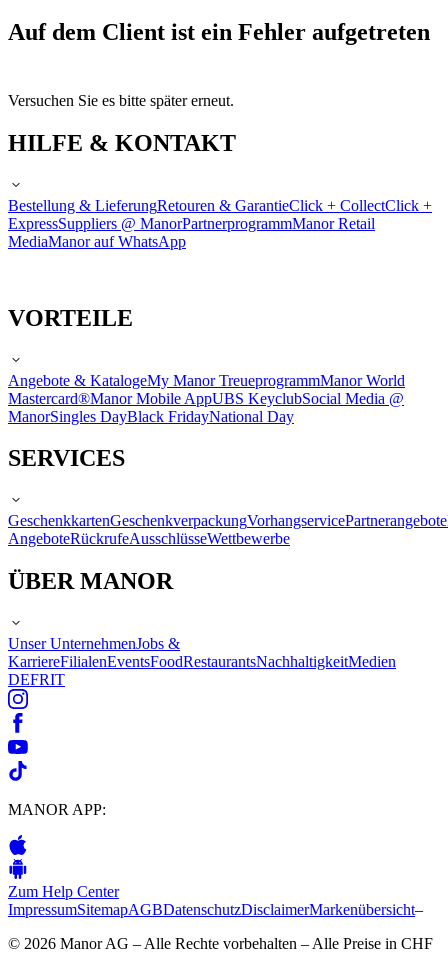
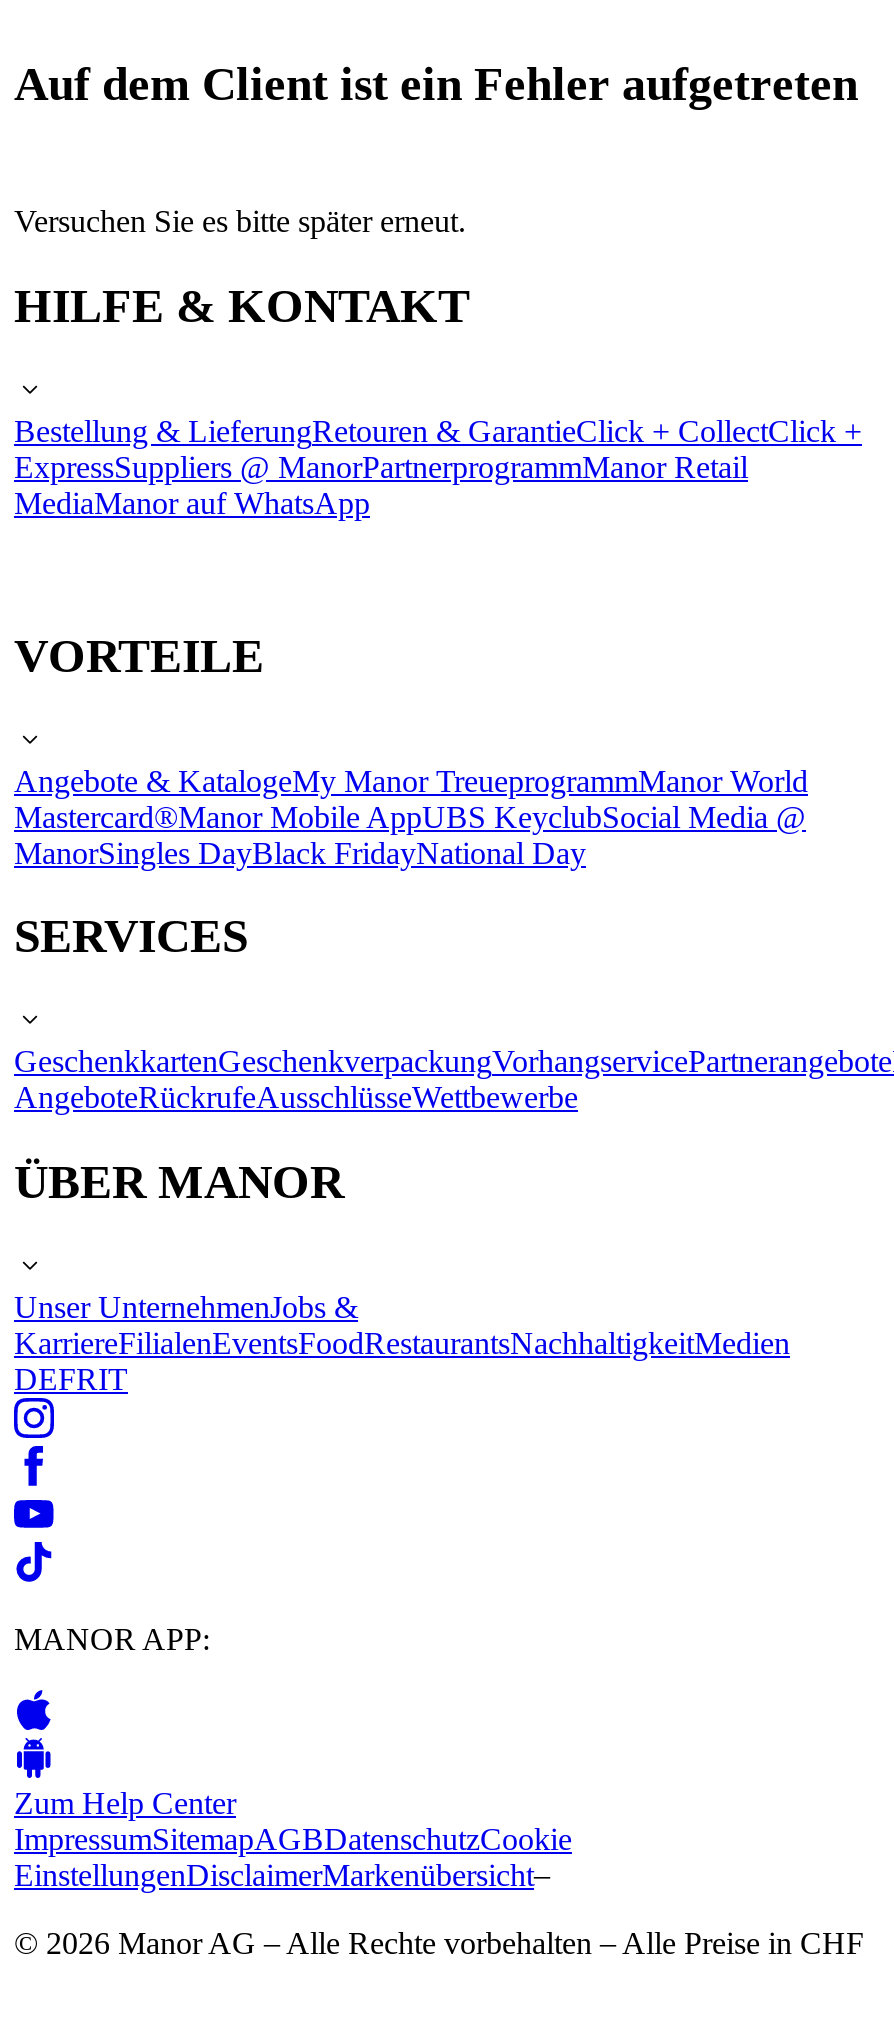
[8,901,423,918] ImpressumSitemapAGBDatenschutzDisclaimerMarkenübersicht– -> [14,1822,572,1892] ImpressumSitemapAGBDatenschutzCookie | EinstellungenDisclaimerMarkenübersicht–

